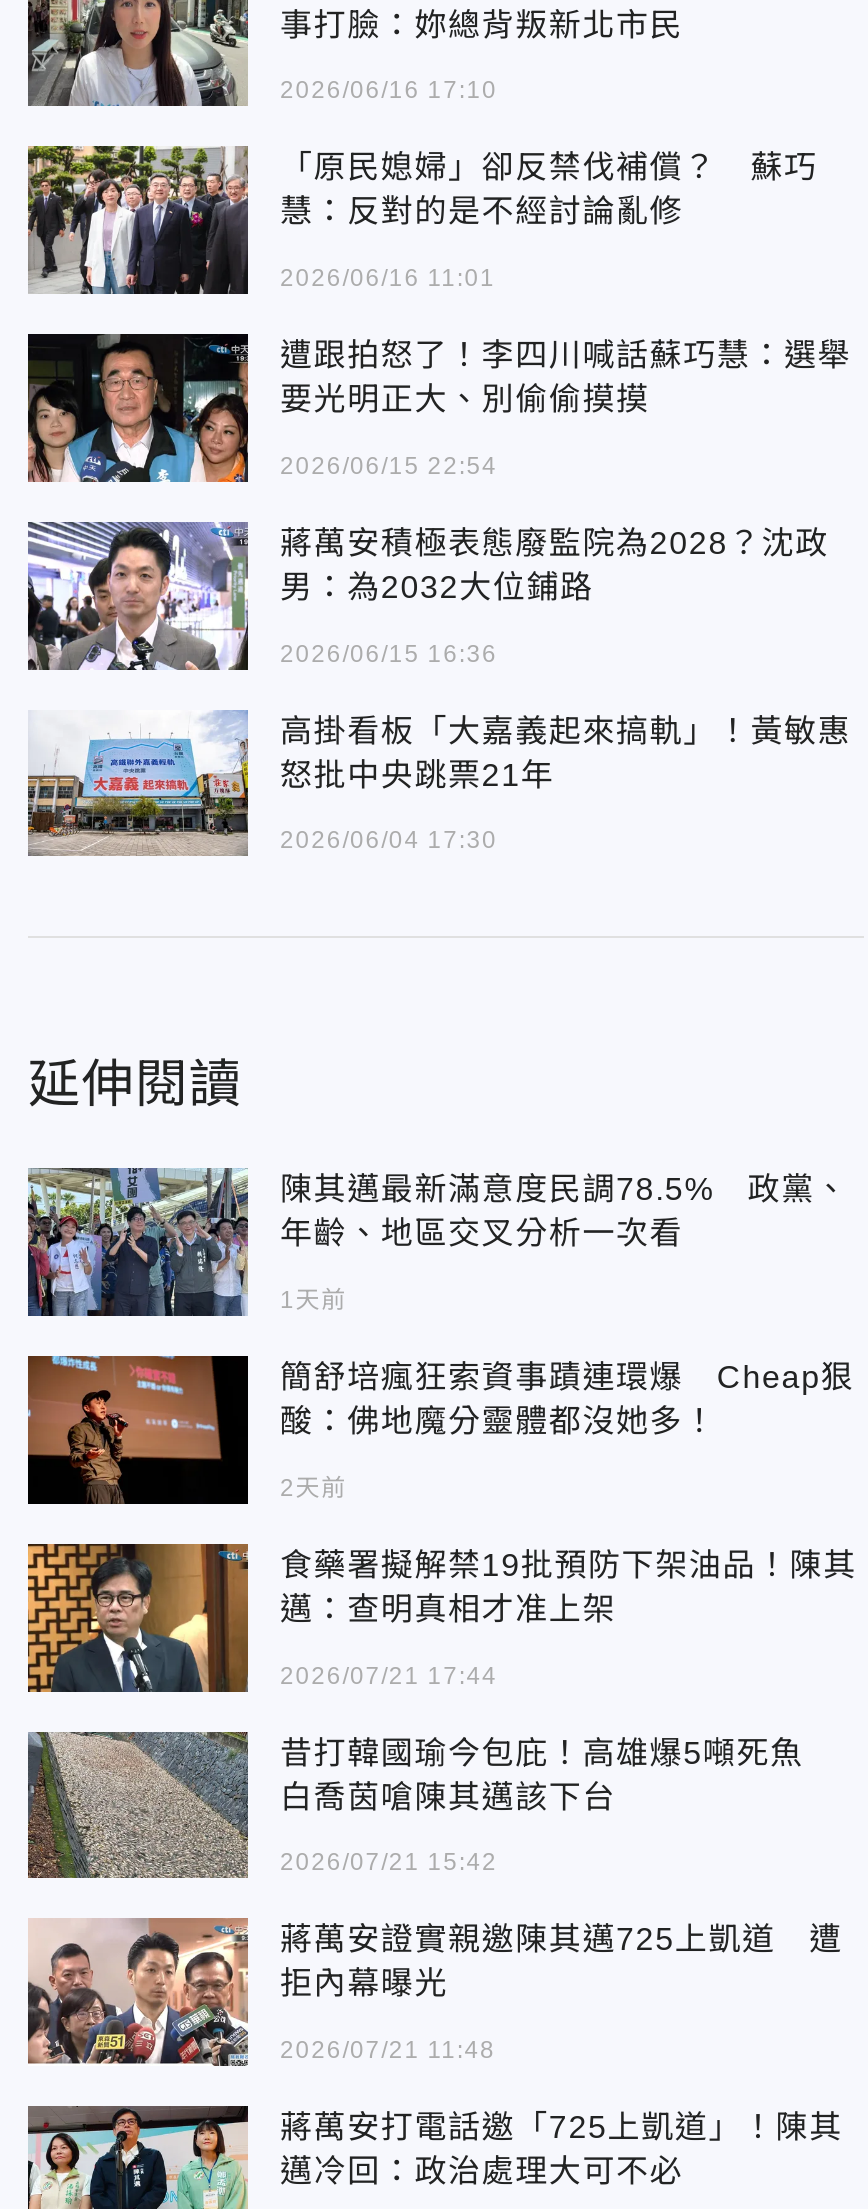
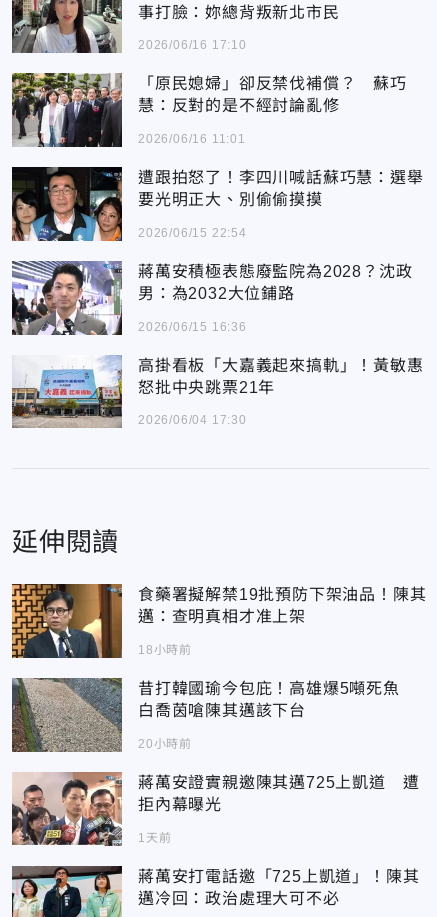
[26,1166,854,1502] [image] | 陳其邁最新滿意度民調78.5% 政黨、 | 年齡、地區交叉分析一次看 | 1天前 | 簡舒培瘋狂索資事蹟連環爆 Cheap狠 | 酸：佛地魔分靈體都沒她多！ | 2天前 -> none
[26,1354,250,1504] [image] -> none
[280,1661,498,1689] 2026/07/21 17:44 -> [138,643,192,657] 18小時前
[280,1848,498,1876] 2026/07/21 15:42 -> [138,737,192,751] 20小時前
[280,2036,496,2064] 2026/07/21 11:48 -> [138,830,171,844] 1天前

